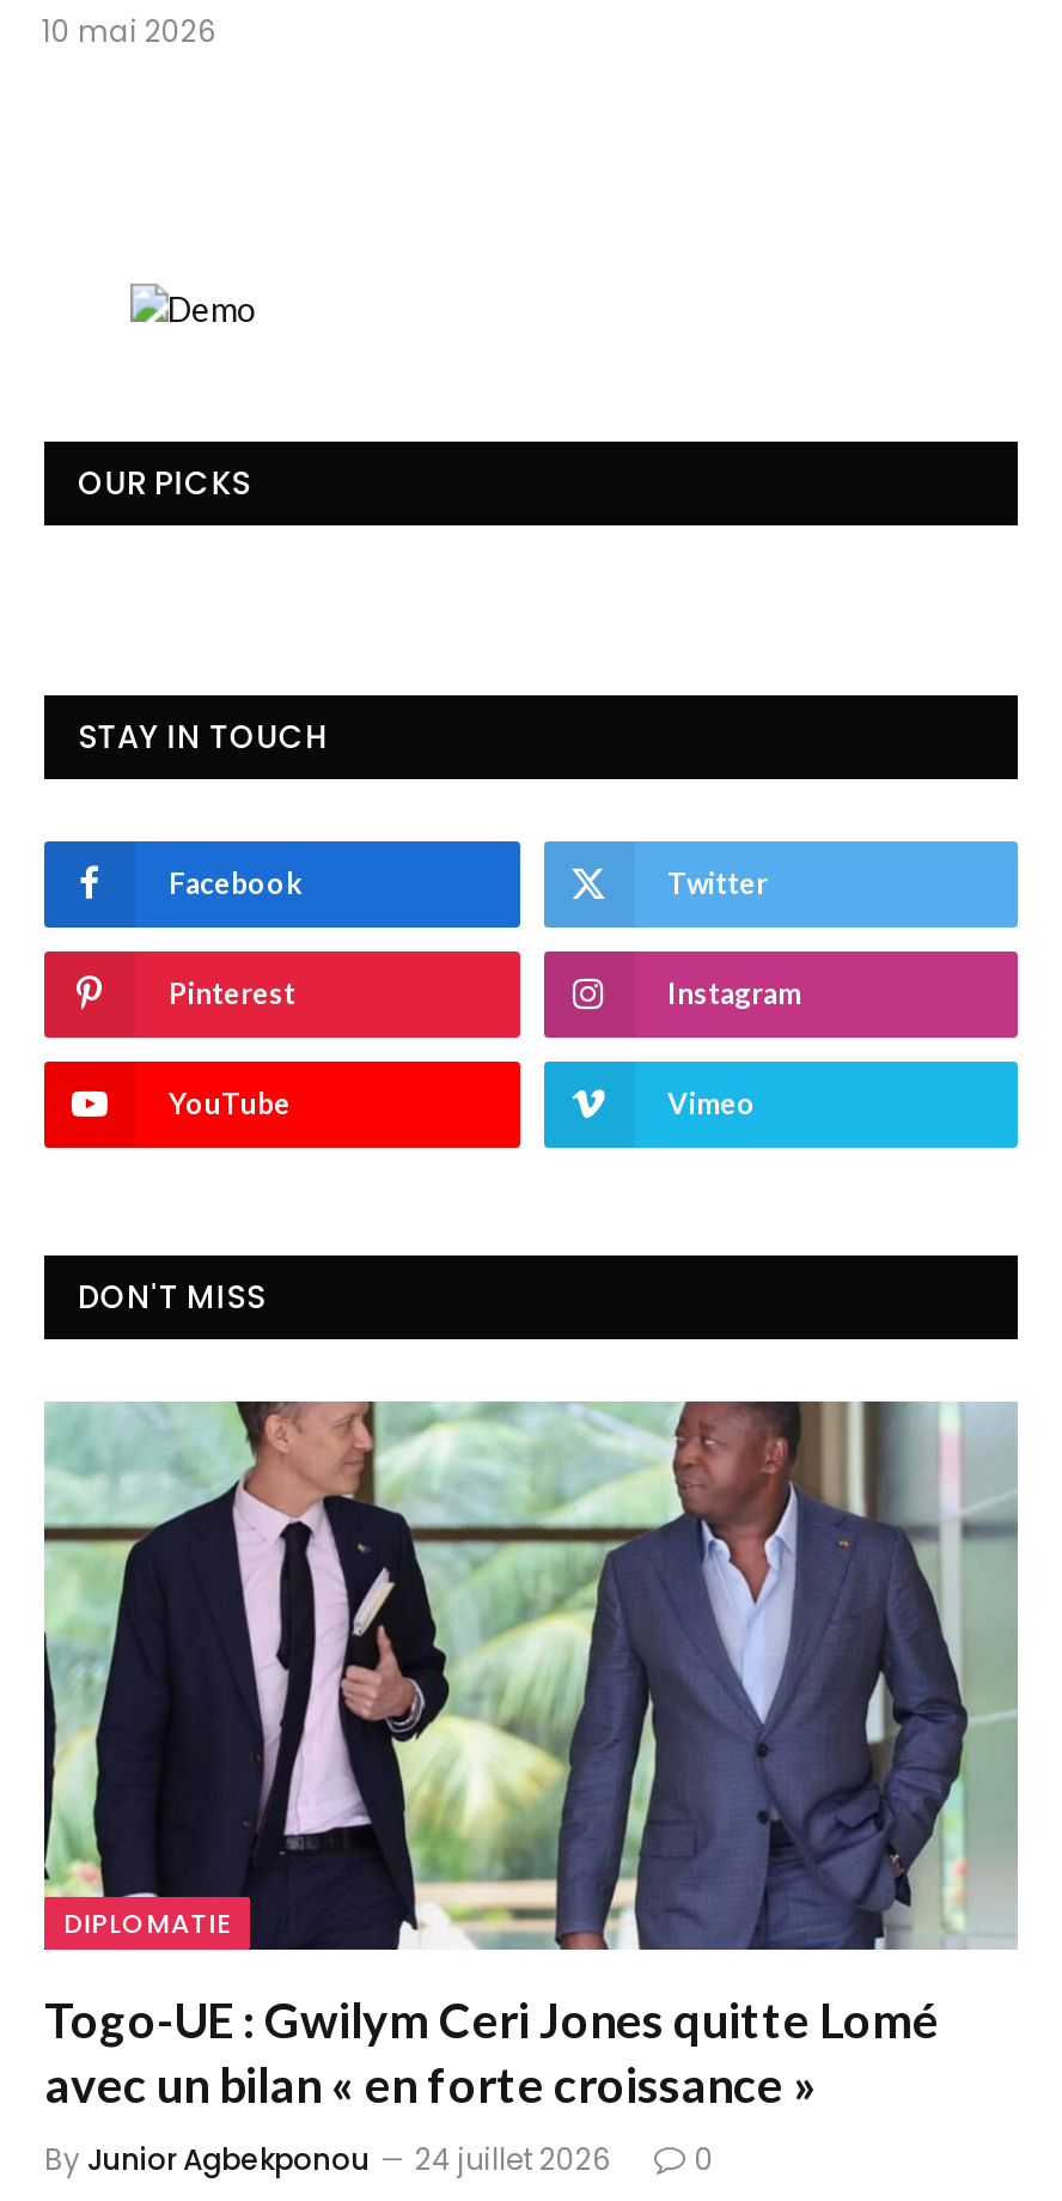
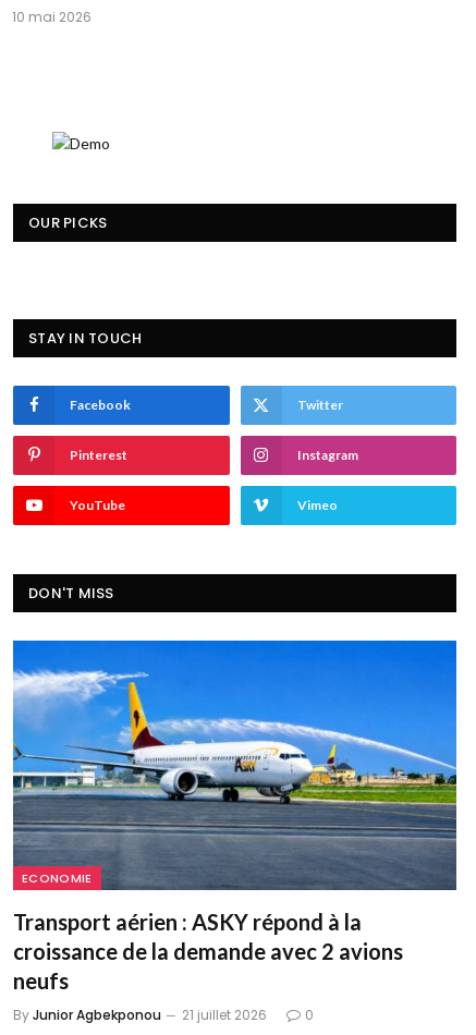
[42,1399,1018,1950] [image] | DIPLOMATIE -> [12,640,457,891] [image] | ECONOMIE
[44,1990,939,2112] Togo-UE : Gwilym Ceri Jones quitte Lomé | avec un bilan « en forte croissance » -> [13,908,403,993] Transport aérien : ASKY répond à la | croissance de la demande avec 2 avions | neufs
[44,2138,611,2179] By Junior Agbekponou 24 juillet 2026 -> [13,1005,267,1024] By Junior Agbekponou 21 juillet 2026

